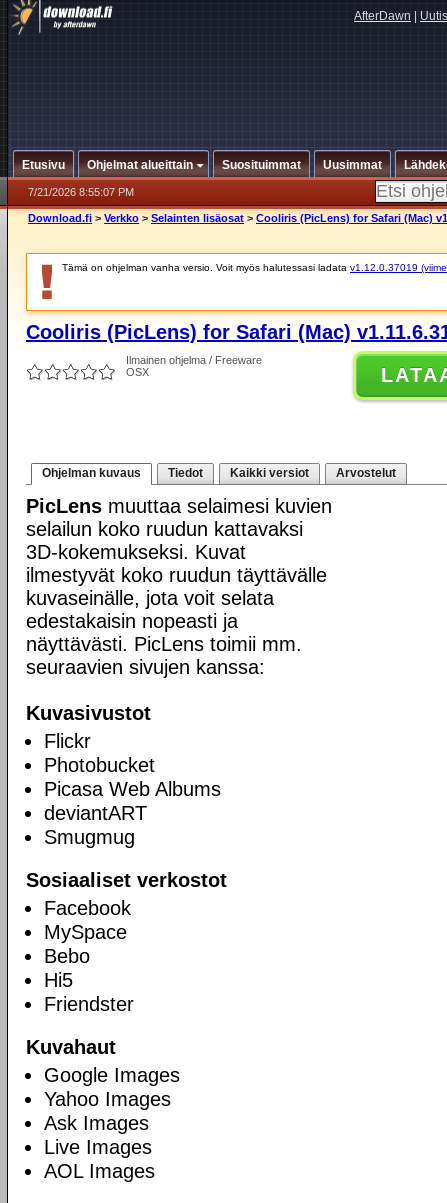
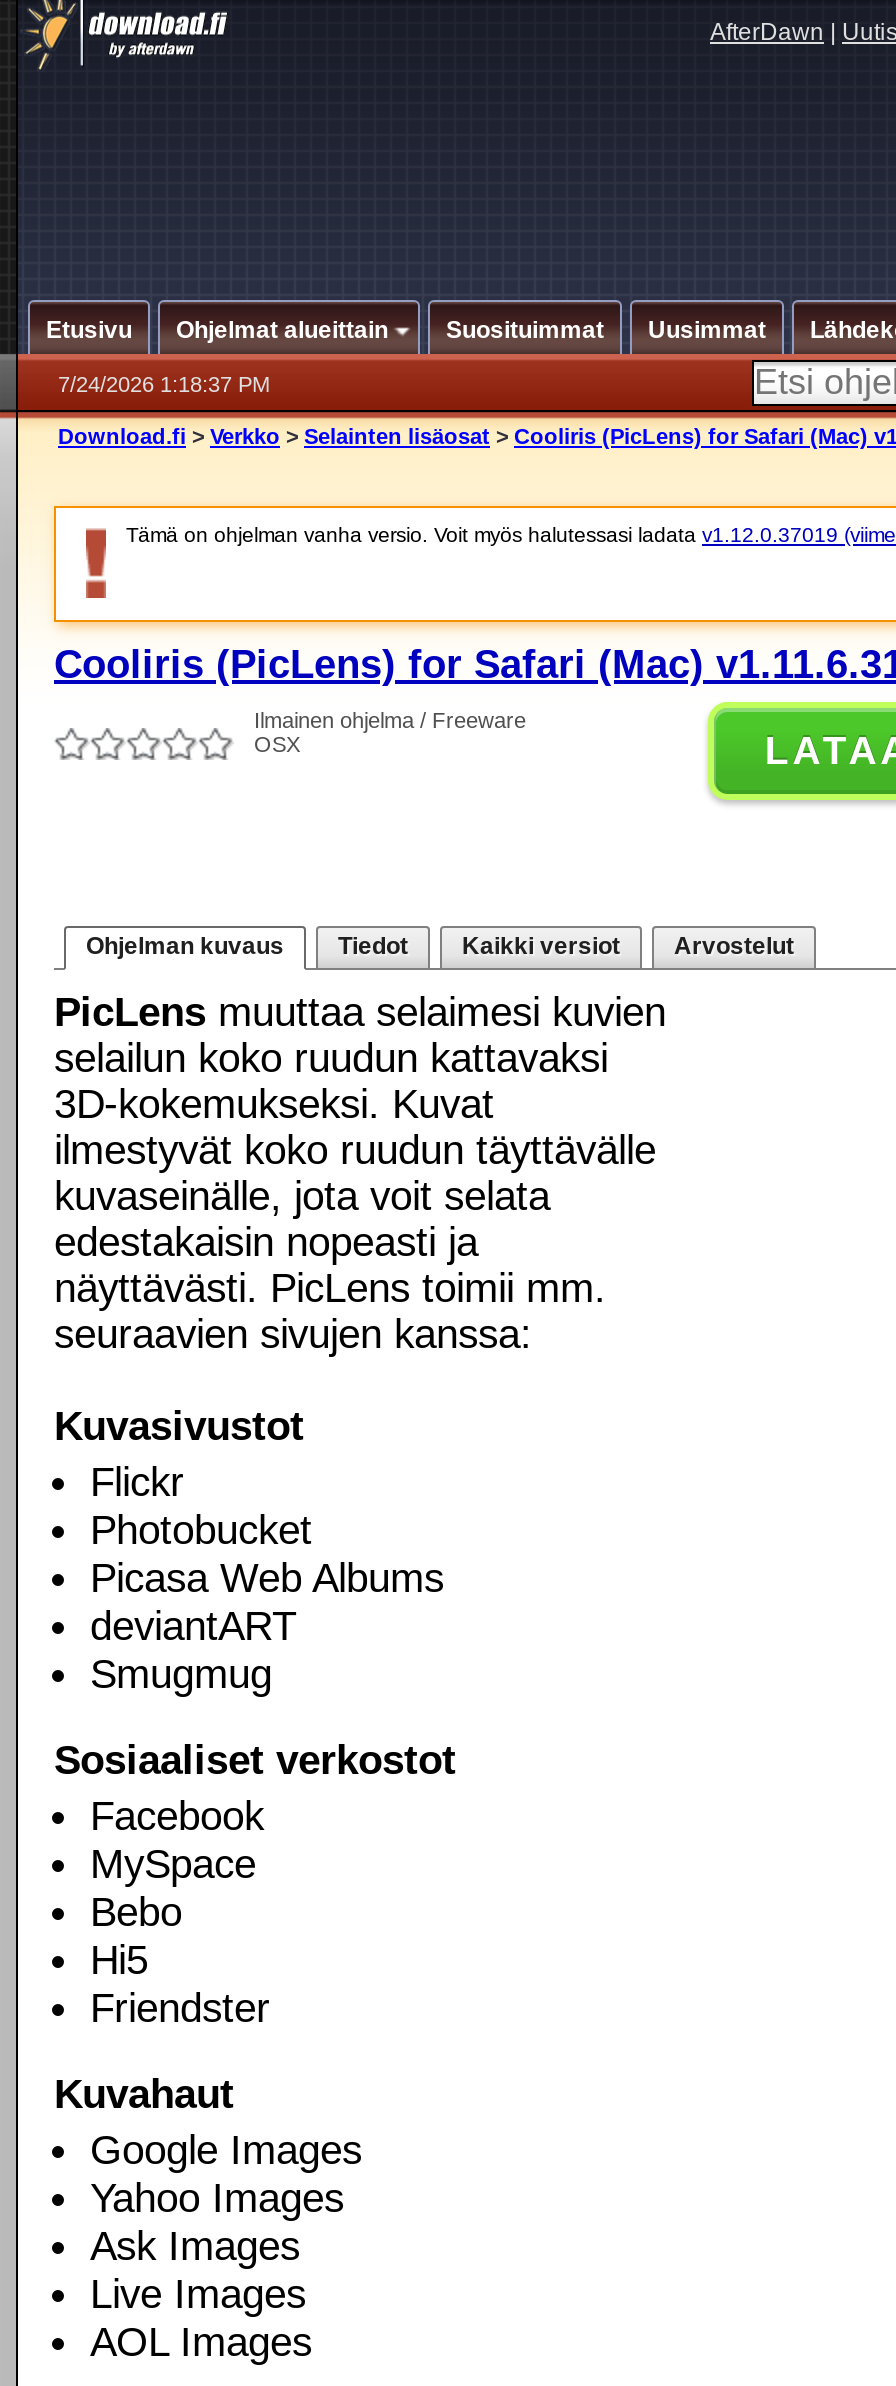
[28,186,134,198] 7/21/2026 8:55:07 PM -> [58,372,270,396] 7/24/2026 1:18:37 PM

